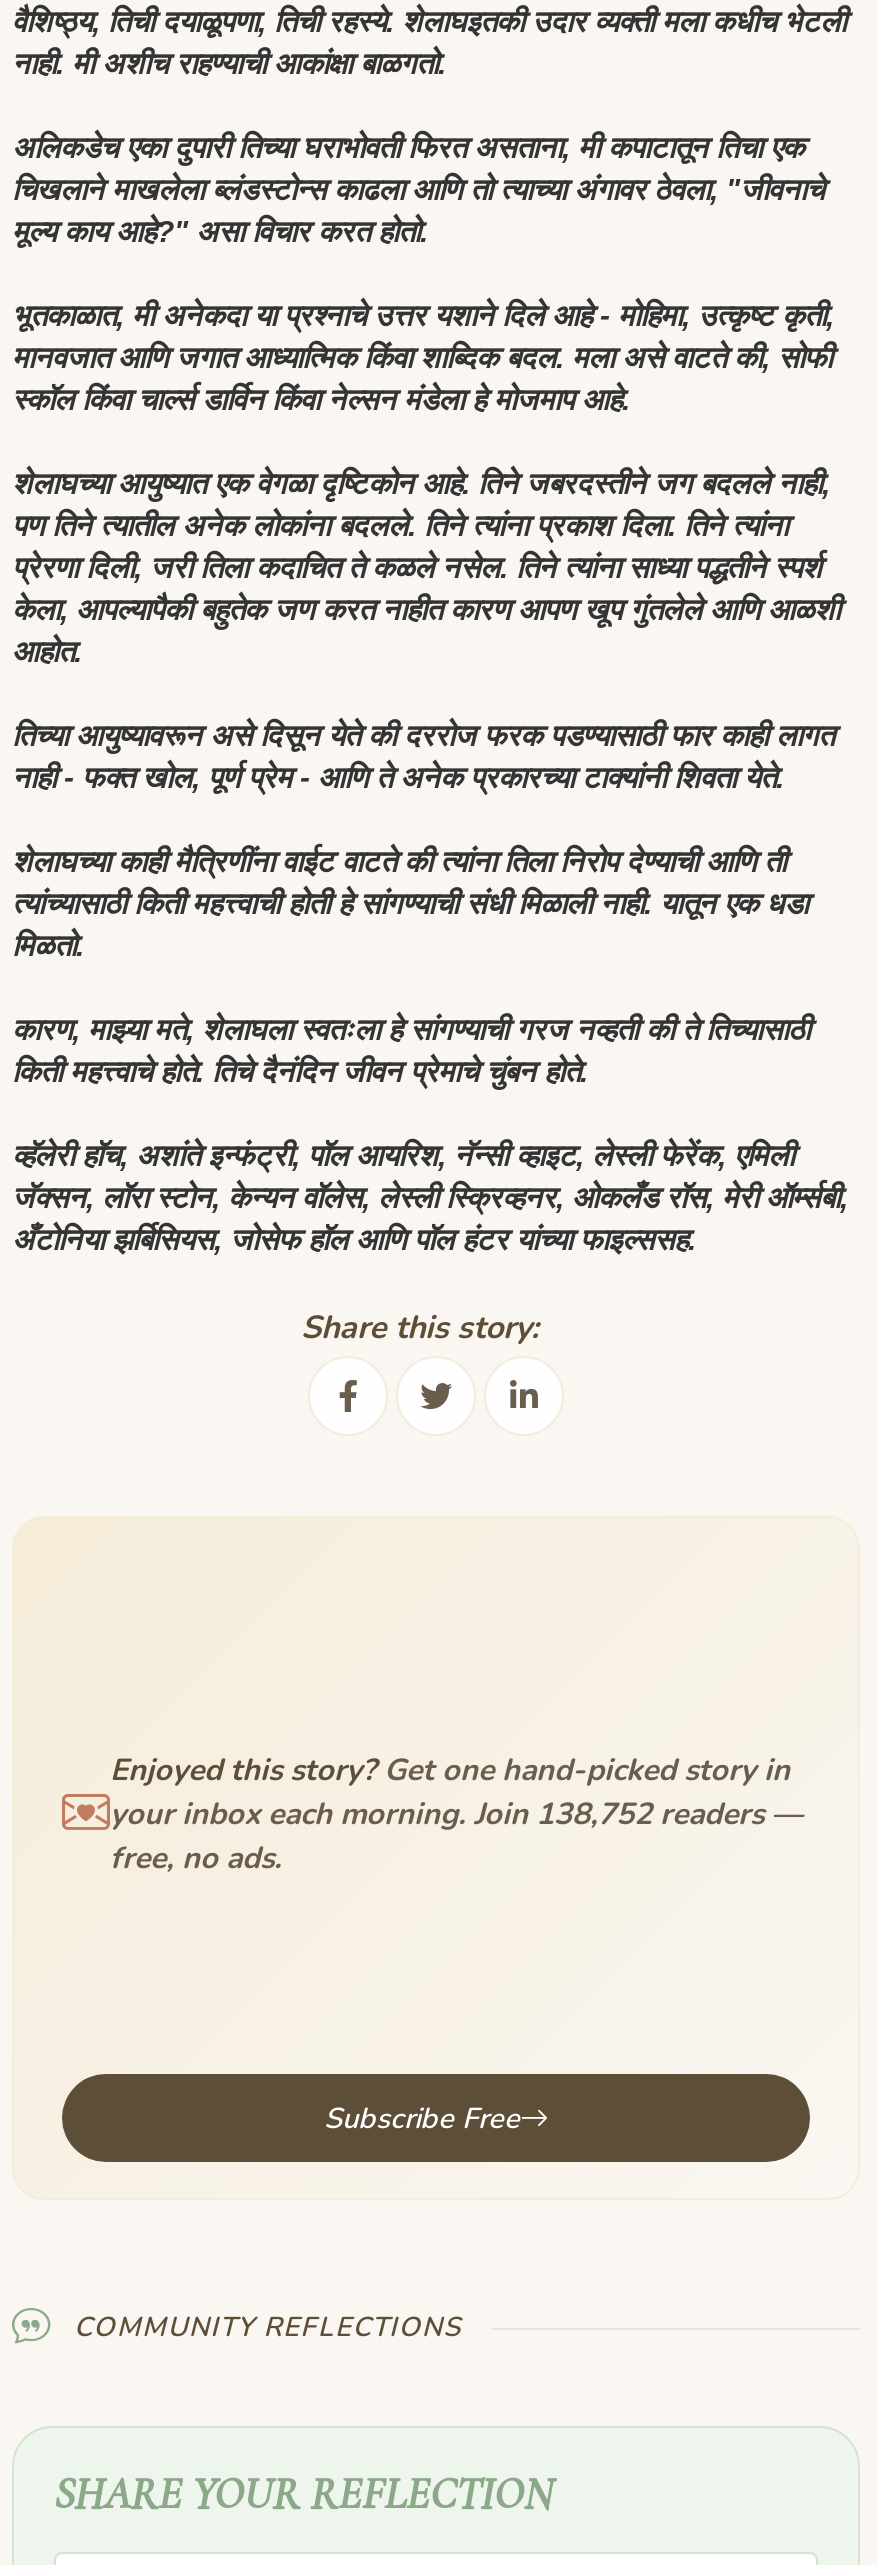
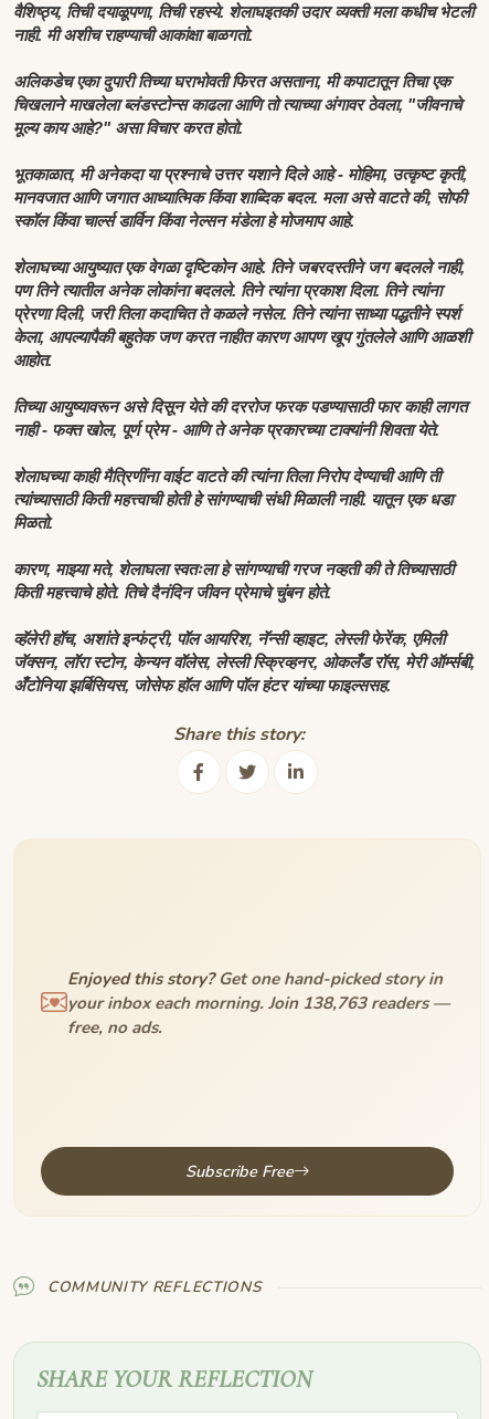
[110,1795,802,1835] your inbox each morning. Join 138,752 readers — -> [67,993,449,1015] your inbox each morning. Join 138,763 readers —

